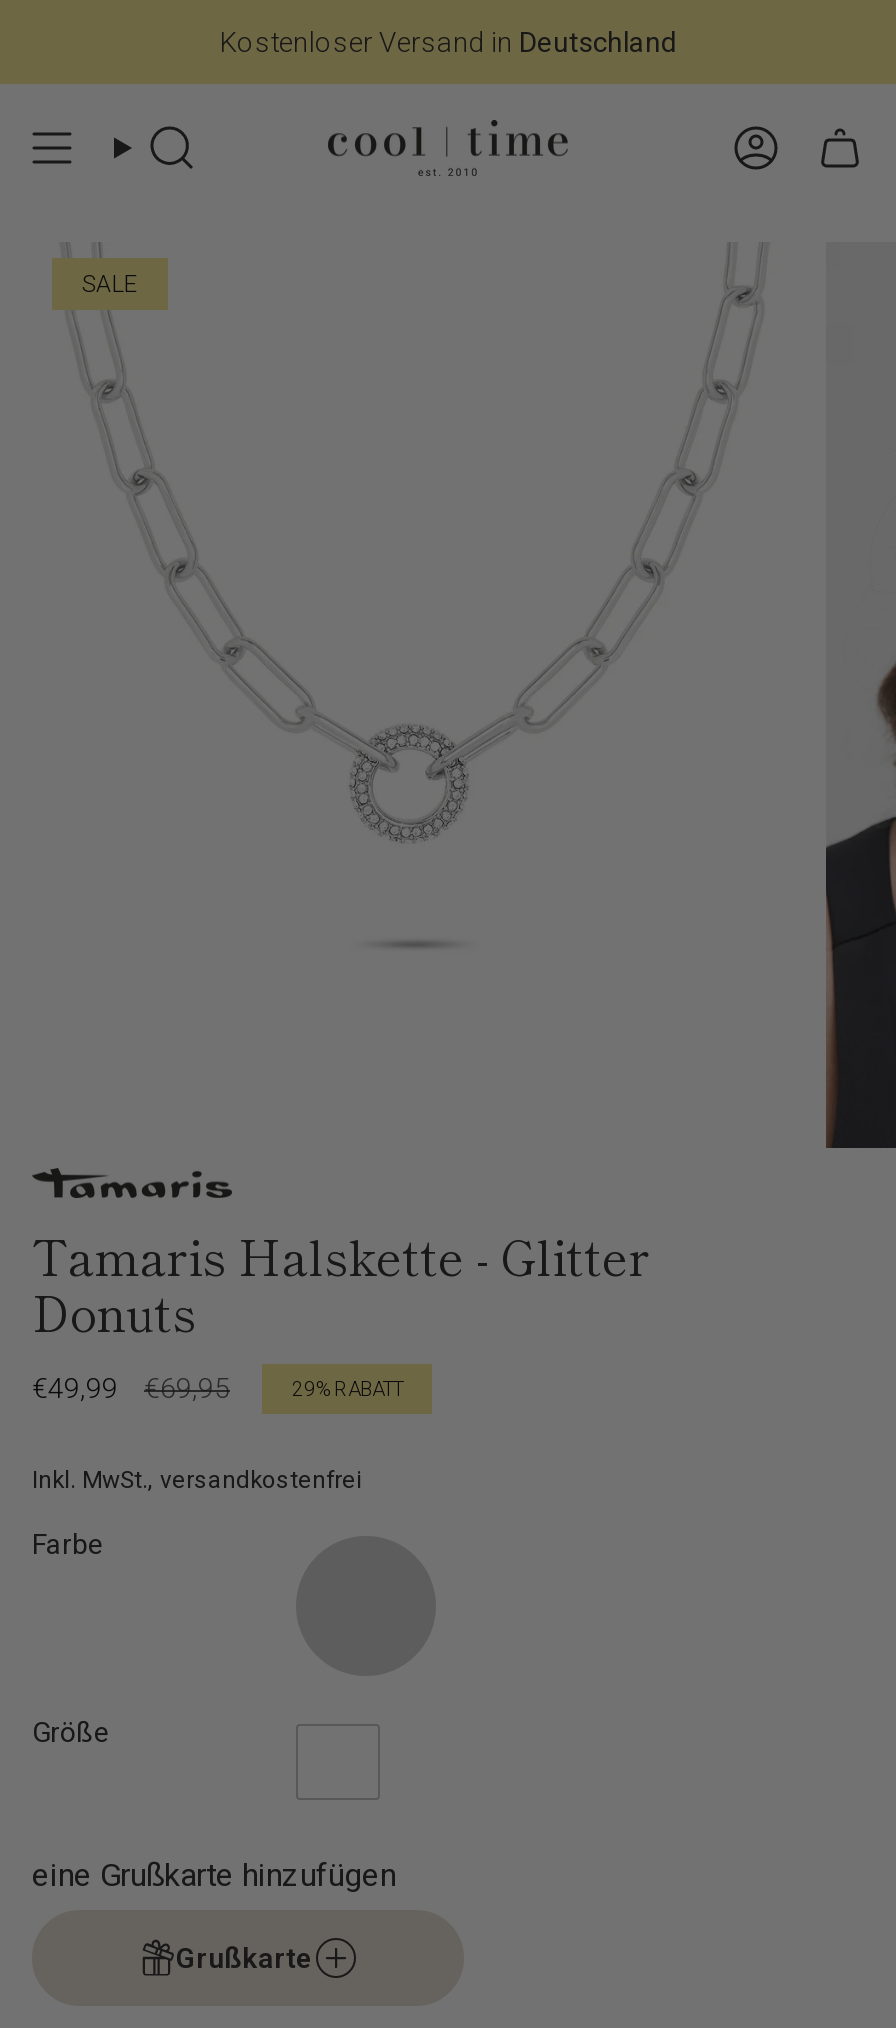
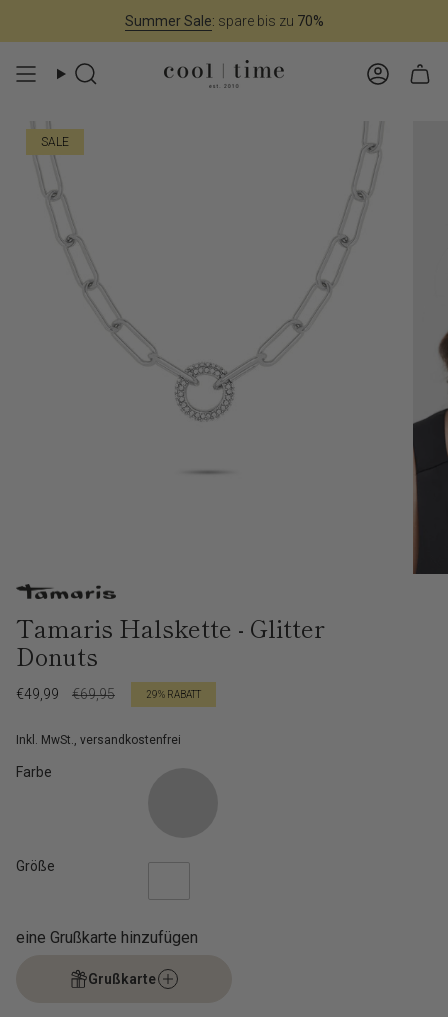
[219,25,677,57] Kostenloser Versand in Deutschland -> [124,12,323,28] Summer Sale: spare bis zu 70%

